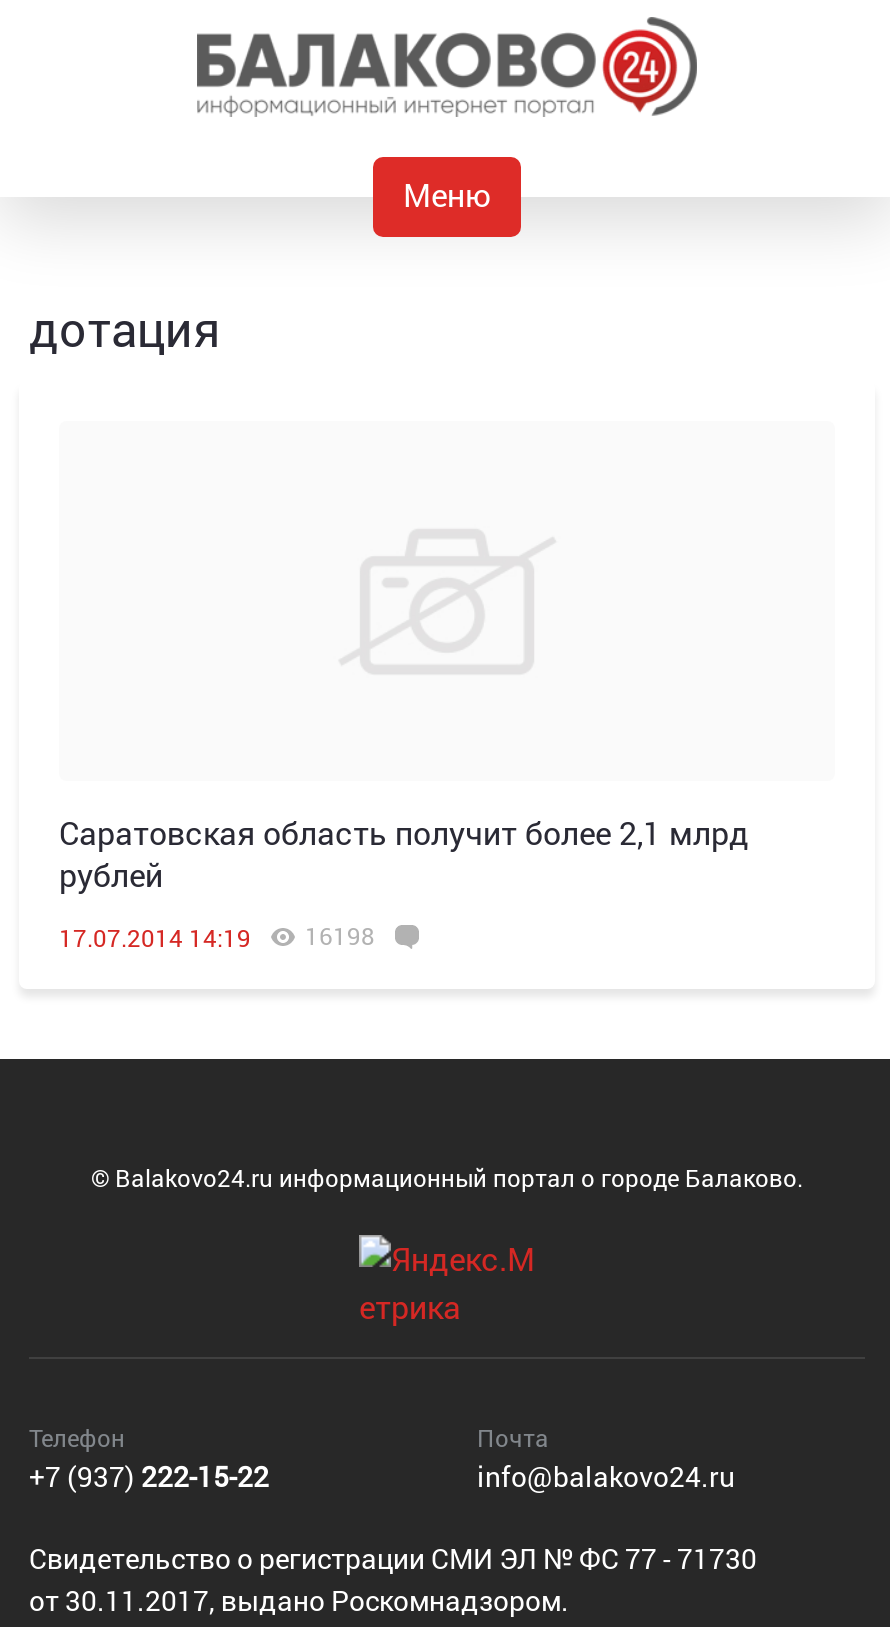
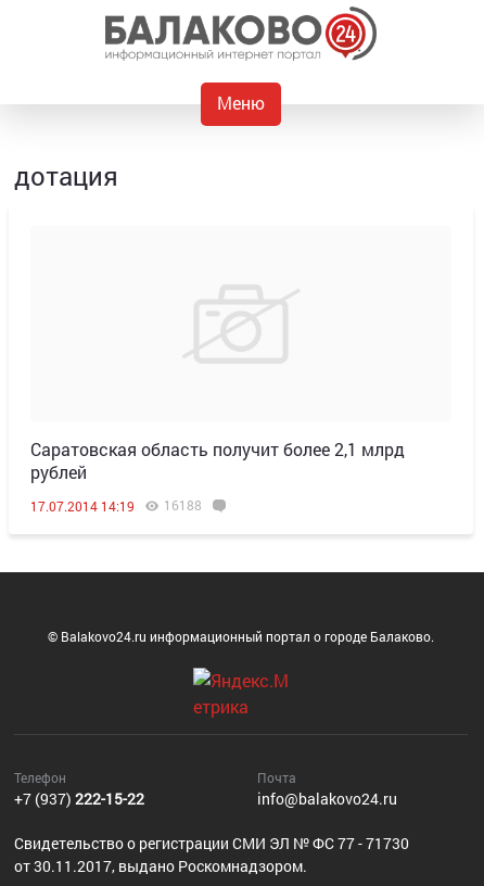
[59,919,375,953] 17.07.2014 14:19 16198 -> [30,496,202,515] 17.07.2014 14:19 16188

